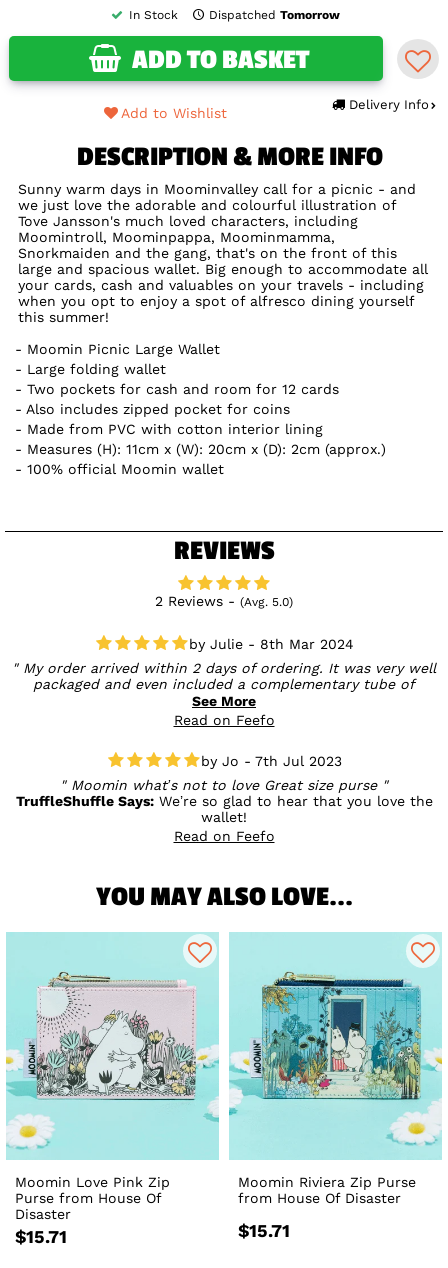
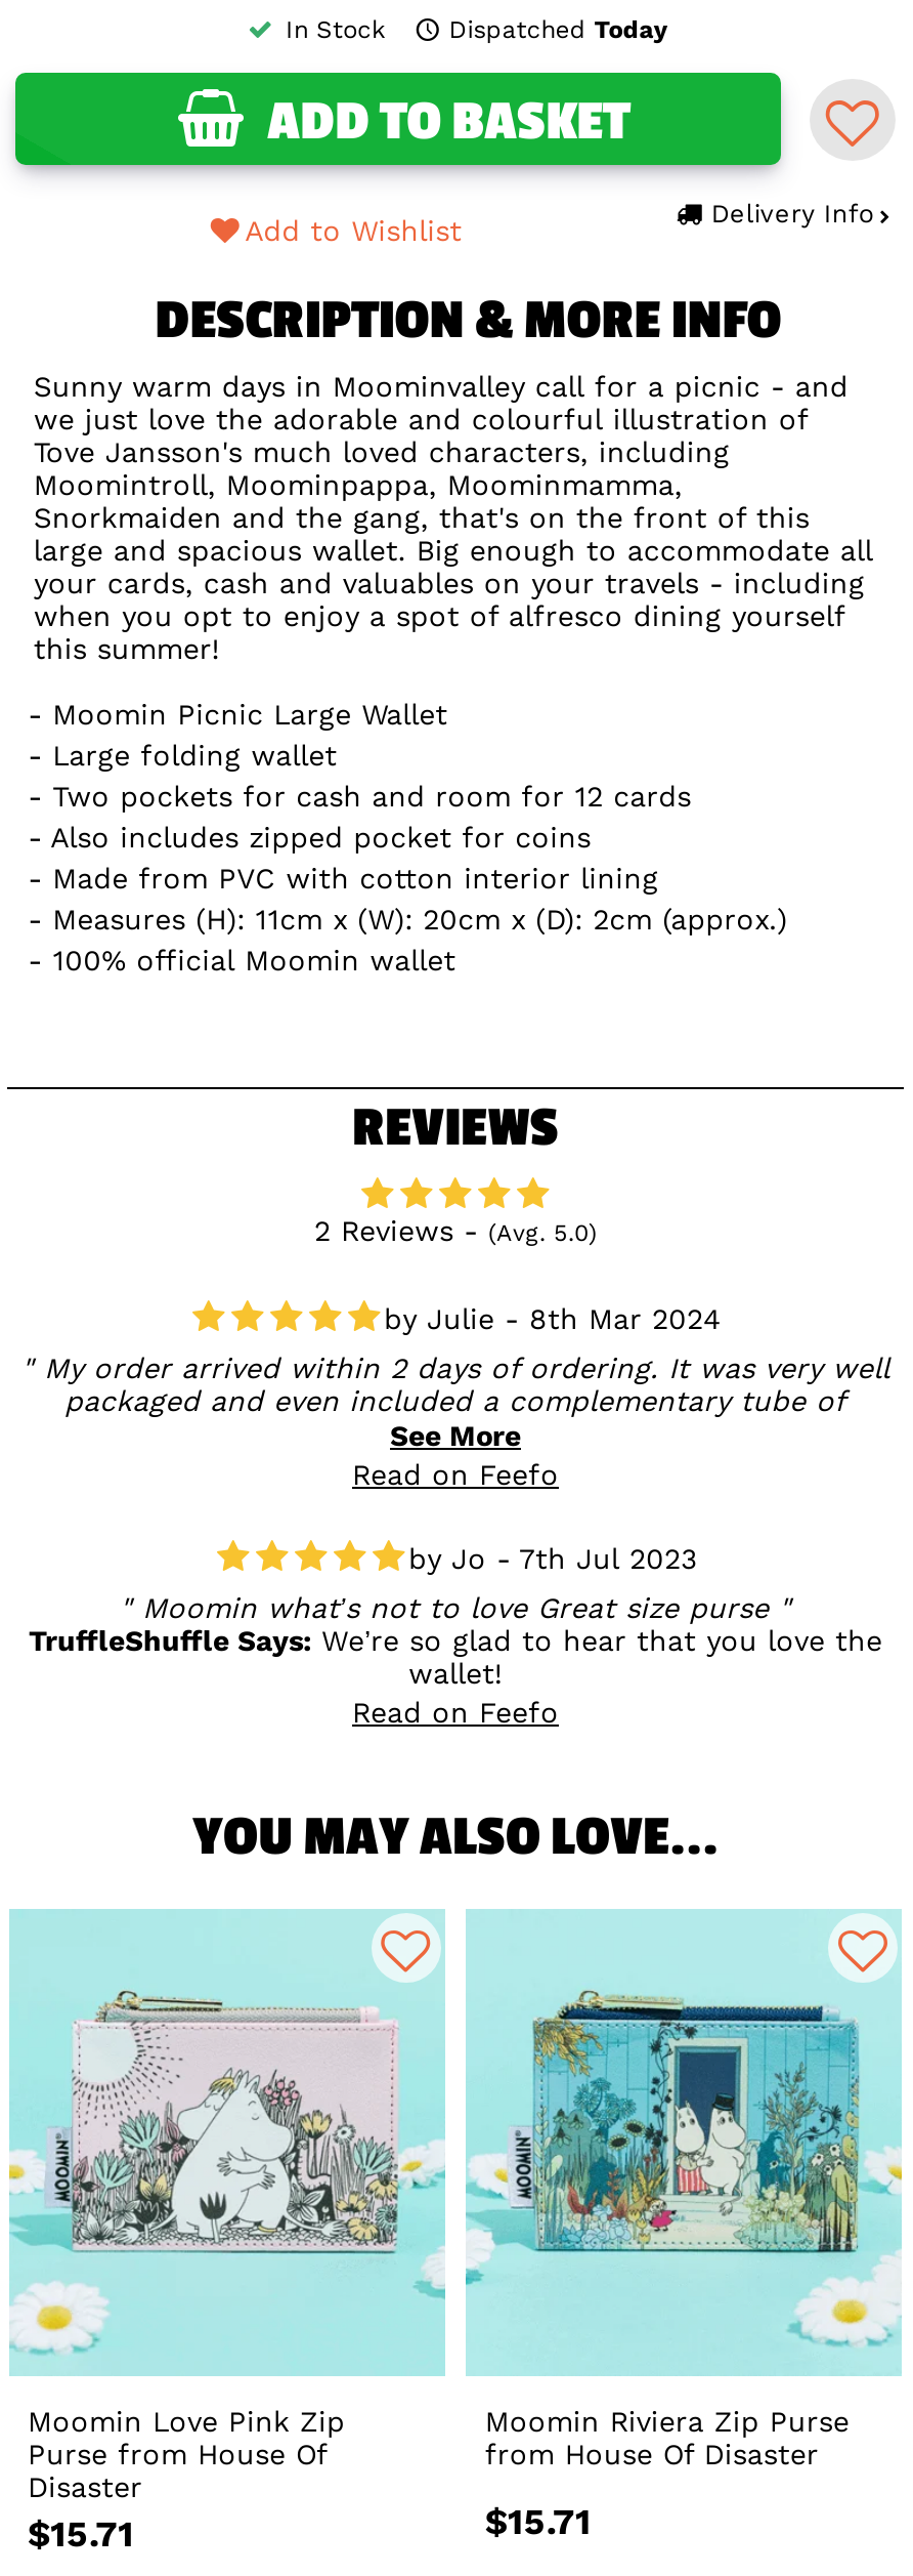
[209,7,340,21] Dispatched Tomorrow -> [449,14,668,43] Dispatched Today

